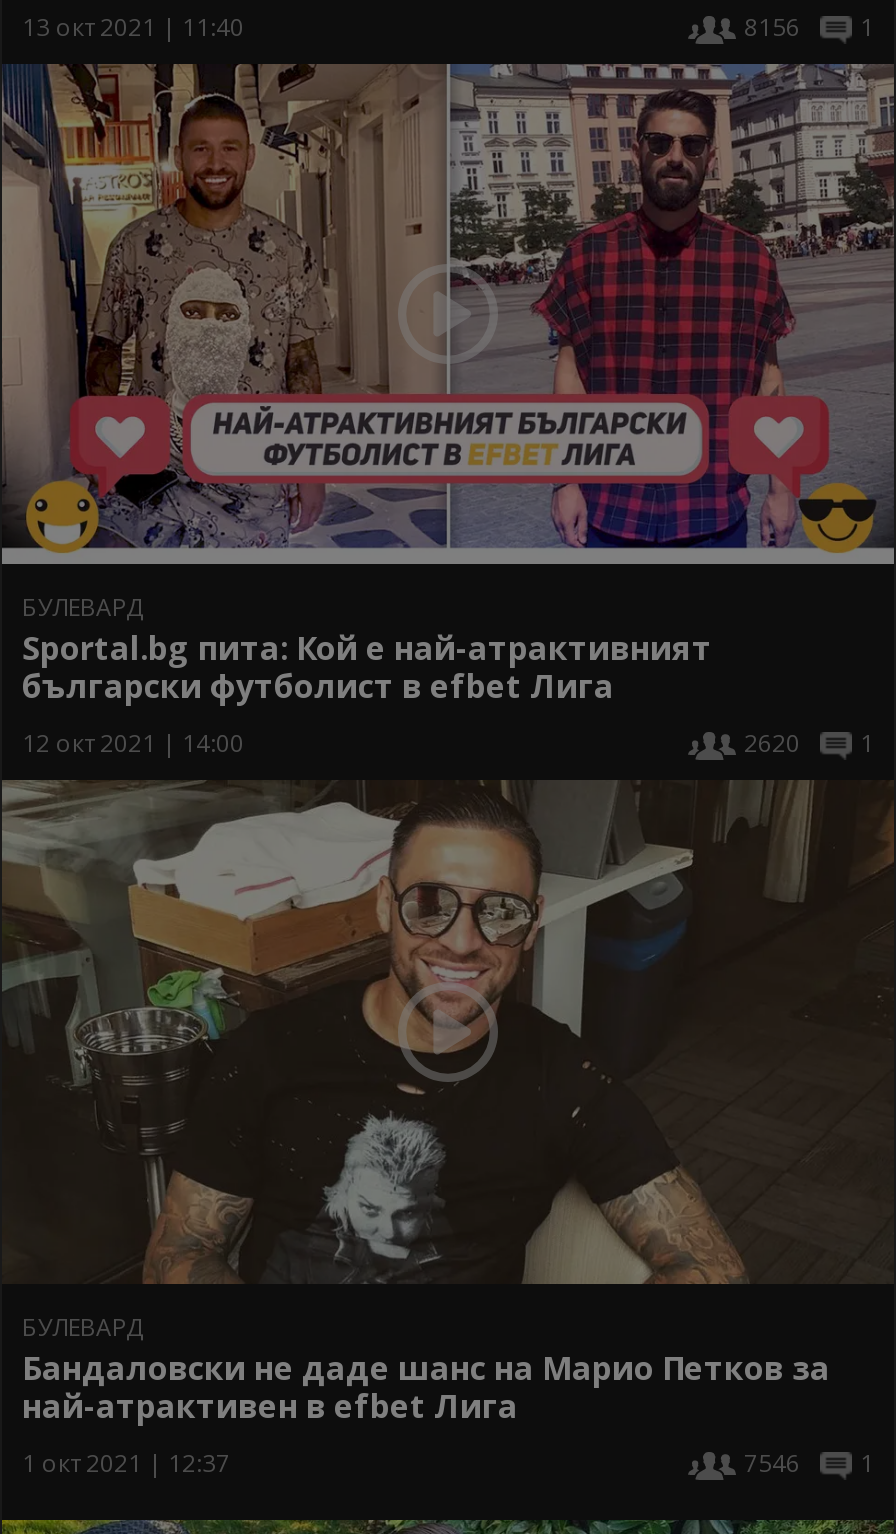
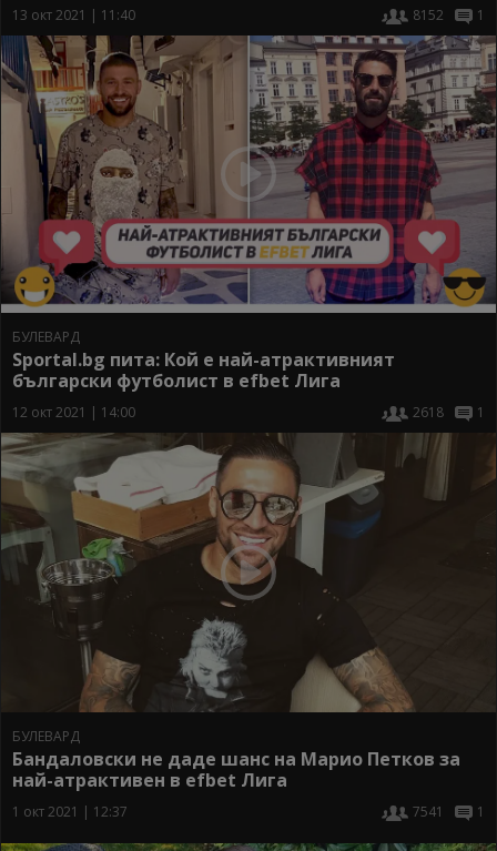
[744,9,874,43] 8156 1 -> [413,5,485,24] 8152 1
[744,726,874,760] 2620 1 -> [413,403,485,422] 2618 1
[744,1445,874,1479] 7546 1 -> [413,802,485,820] 7541 1

